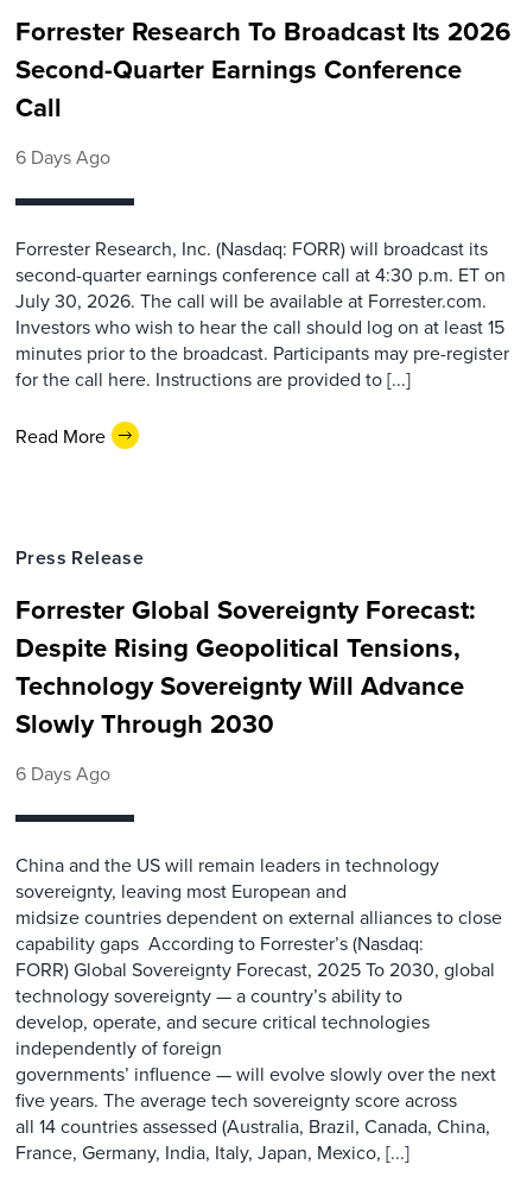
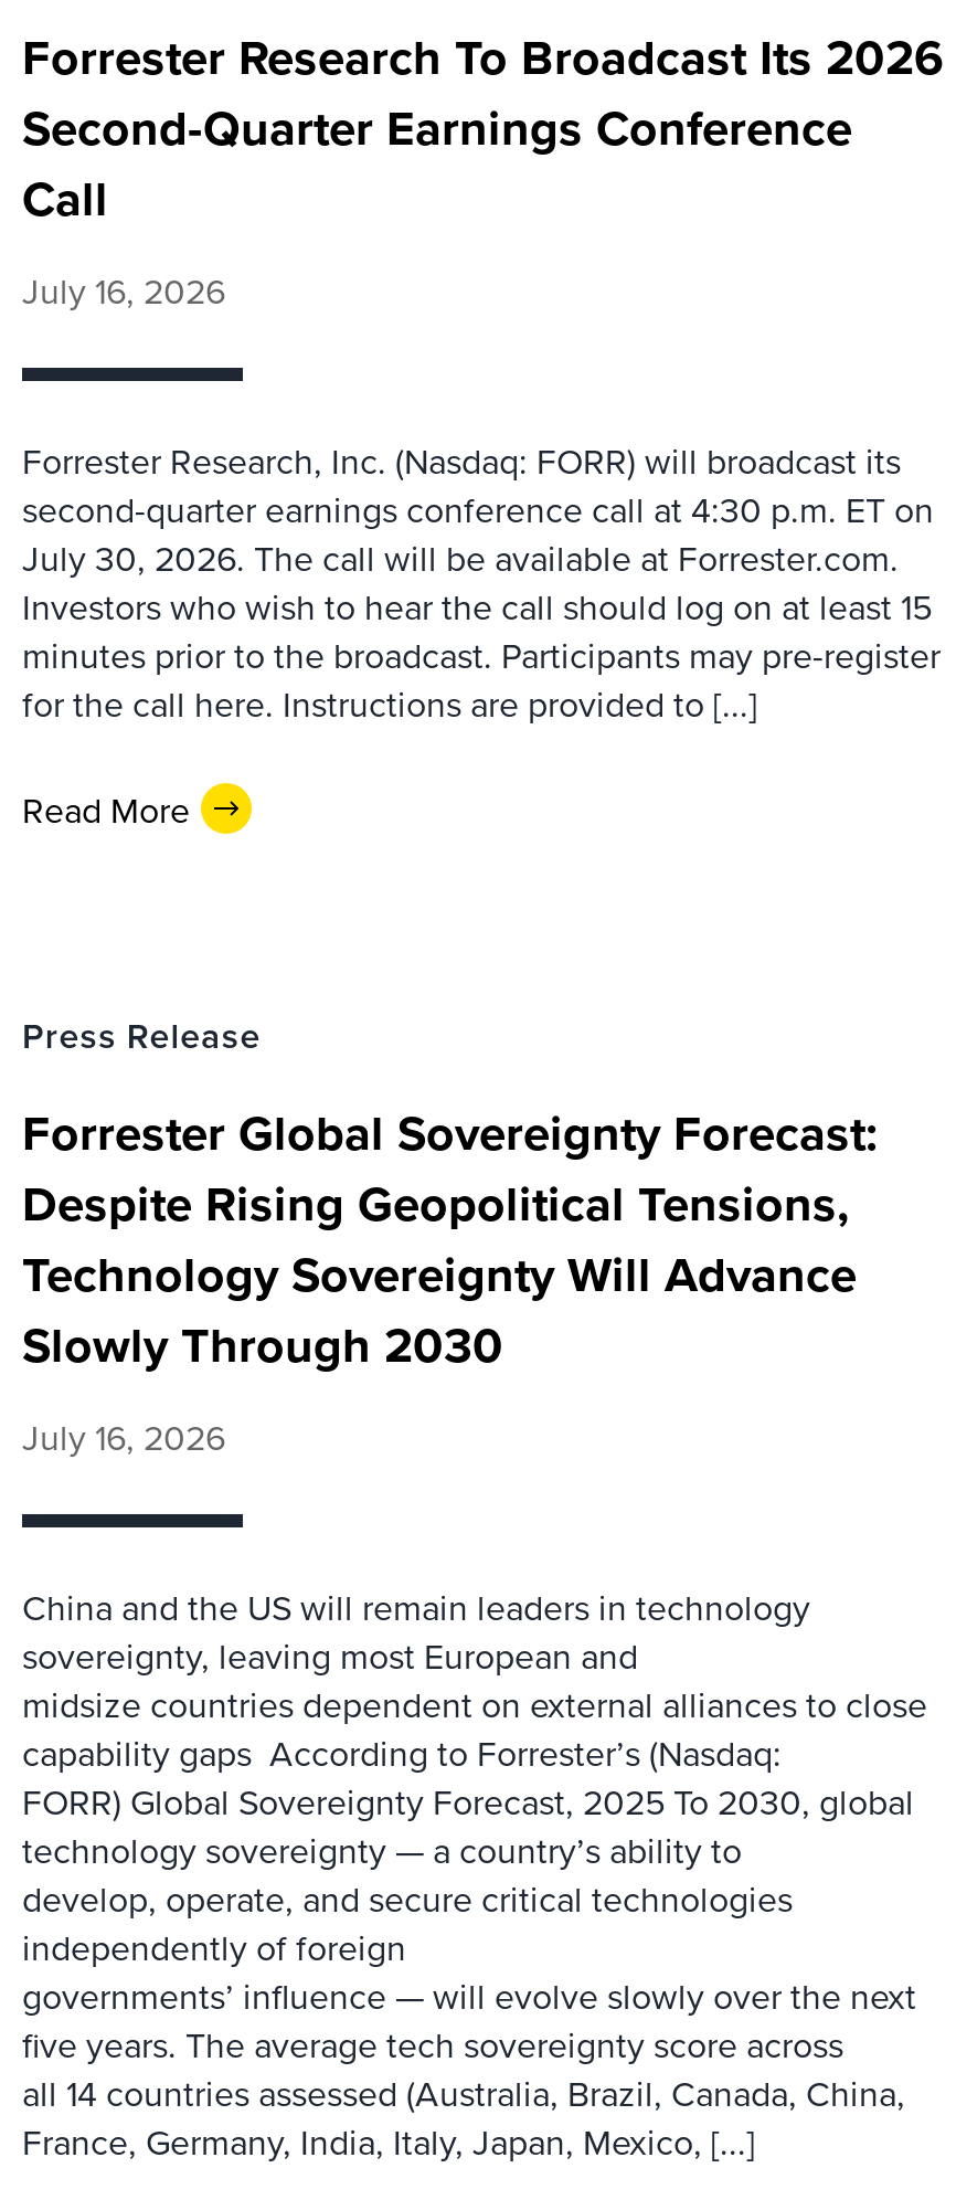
[15,144,110,170] 6 Days Ago -> [22,266,225,315] July 16, 2026
[15,760,110,786] 6 Days Ago -> [22,1413,225,1461] July 16, 2026

